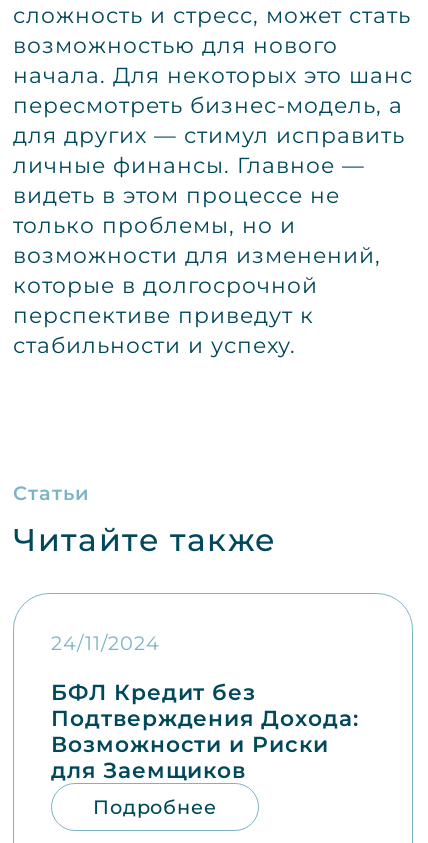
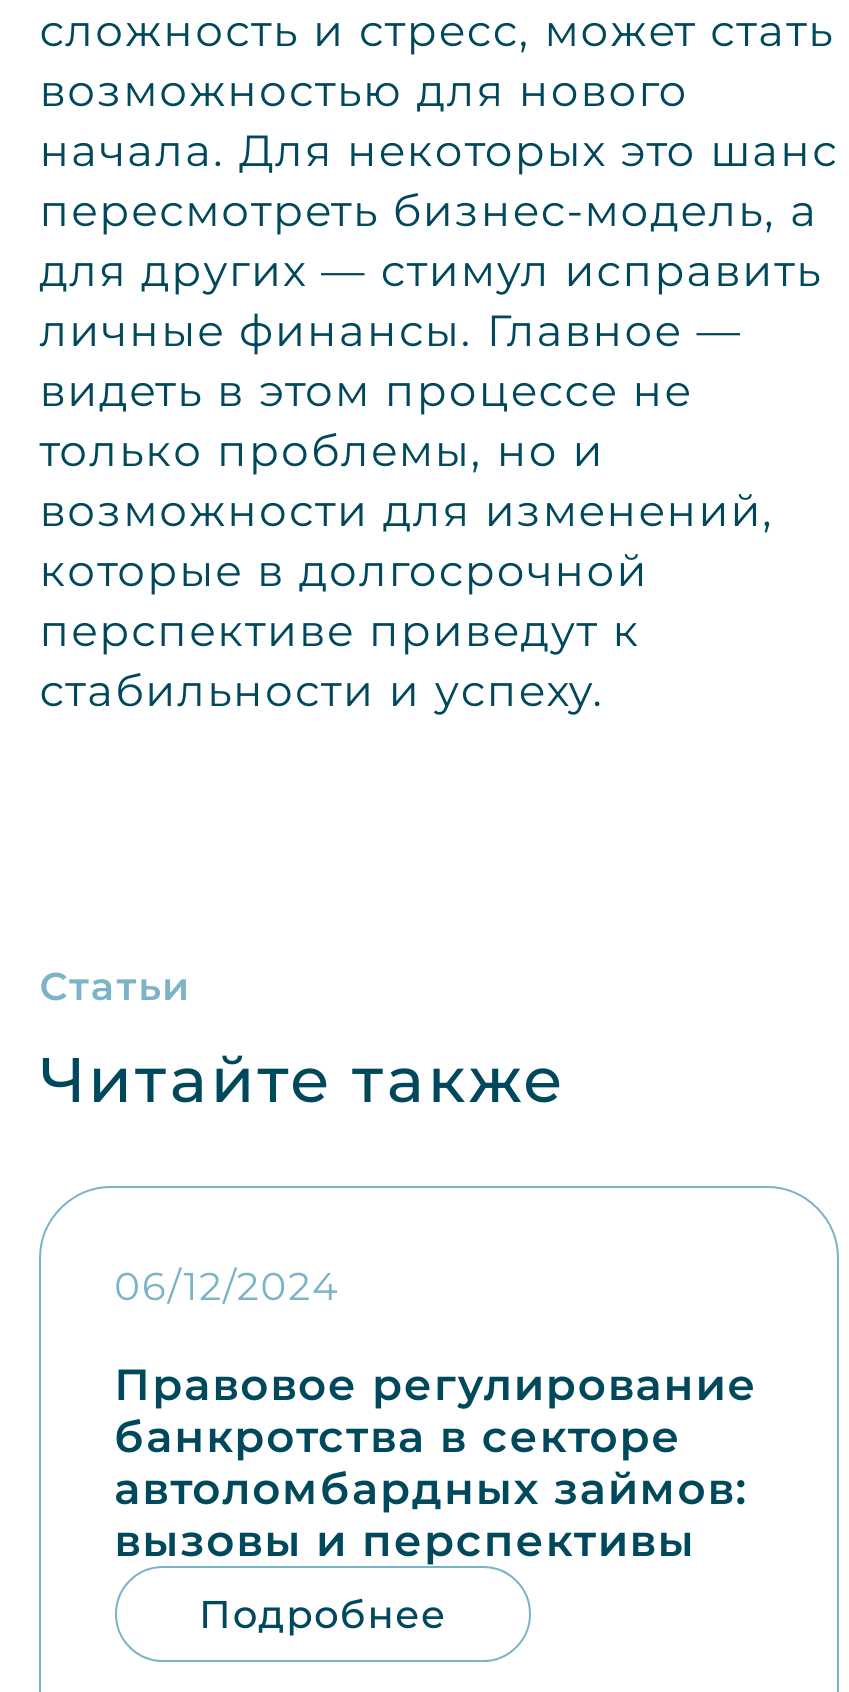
[51,631,159,655] 24/11/2024 -> [114,1262,340,1310] 06/12/2024
[51,679,359,783] БФЛ Кредит без | Подтверждения Дохода: | Возможности и Риски | для Заемщиков -> [114,1358,757,1566] Правовое регулирование | банкротства в секторе | автоломбардных займов: | вызовы и перспективы

